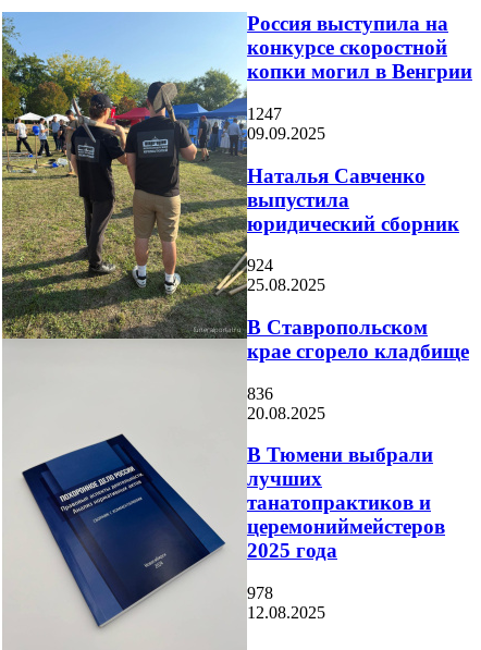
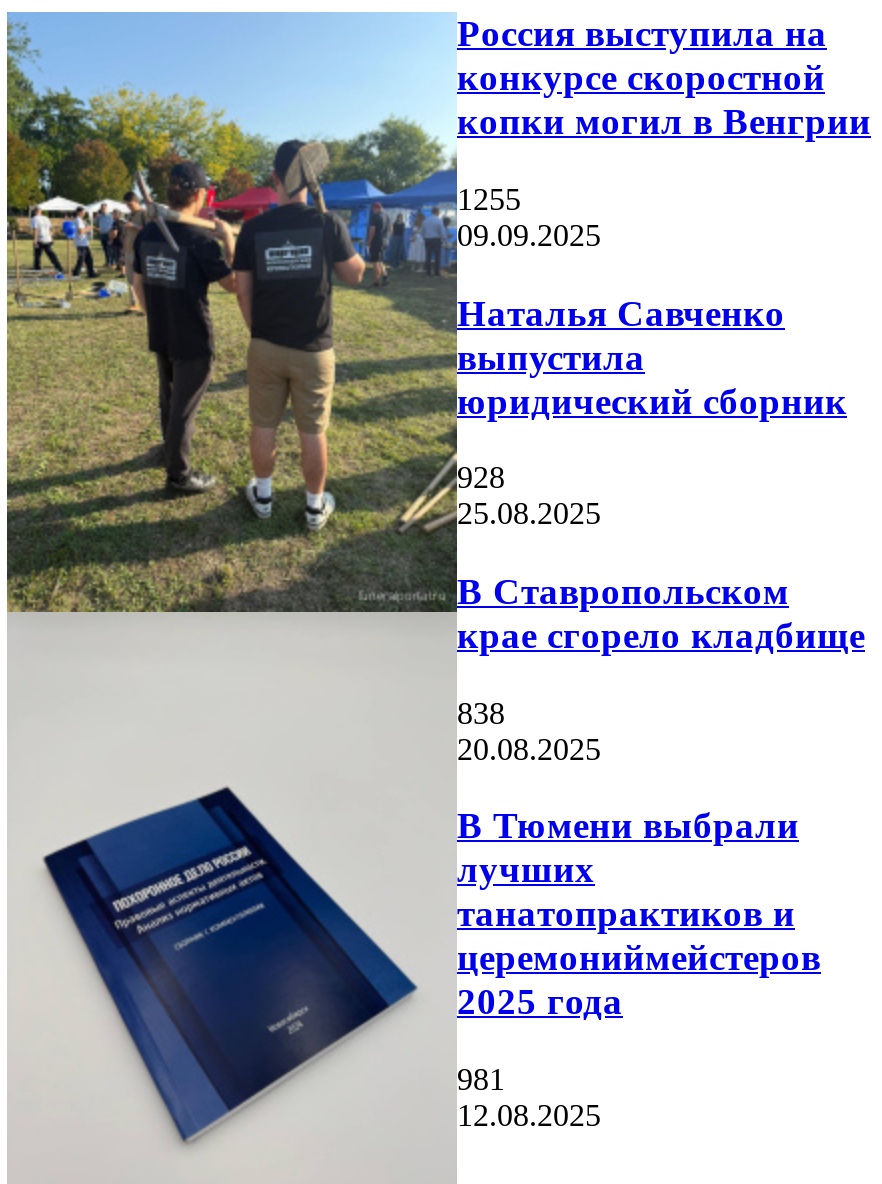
[247,104,282,123] 1247 -> [457,182,521,216] 1255
[247,256,273,275] 924 -> [457,461,505,495] 928
[247,384,273,403] 836 -> [457,696,505,730] 838
[247,584,273,602] 978 -> [457,1062,505,1096] 981

